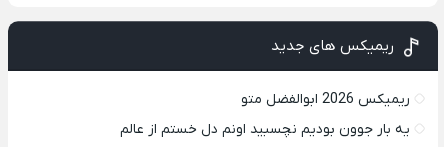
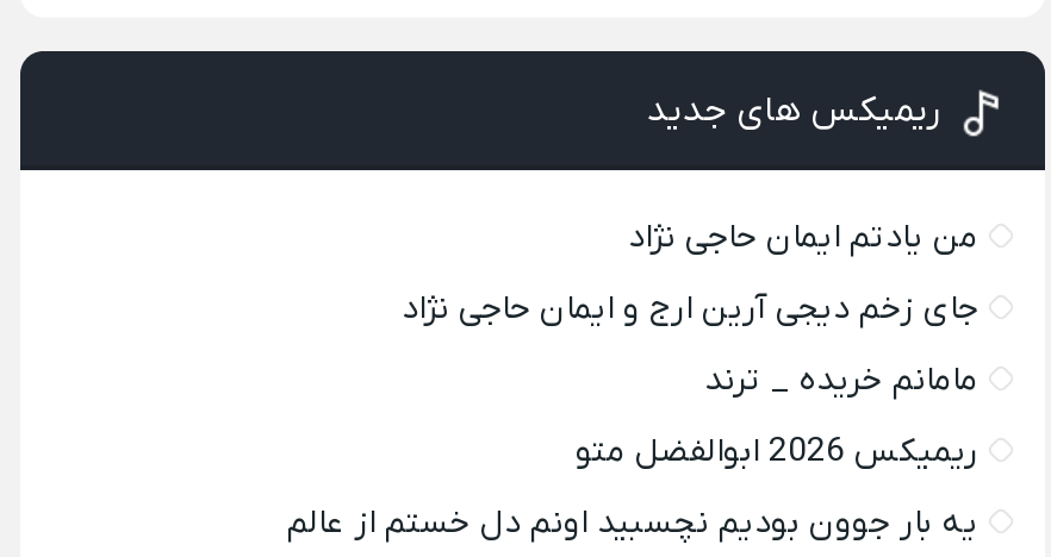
none -> [402,215,978,403] من یادتم ایمان حاجی نژاد | جای زخم دیجی آرین ارج و ایمان حاجی نژاد | مامانم خریده _ ترند

